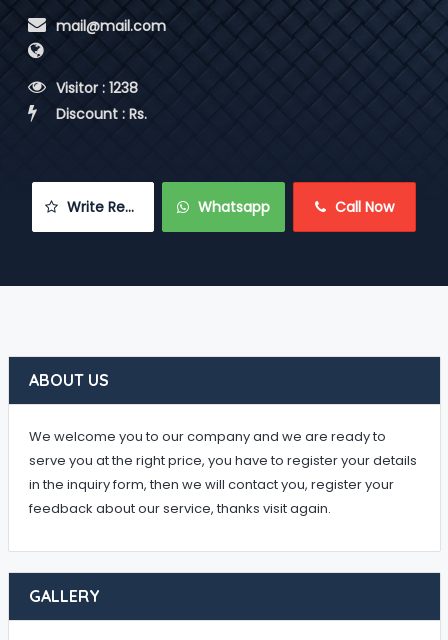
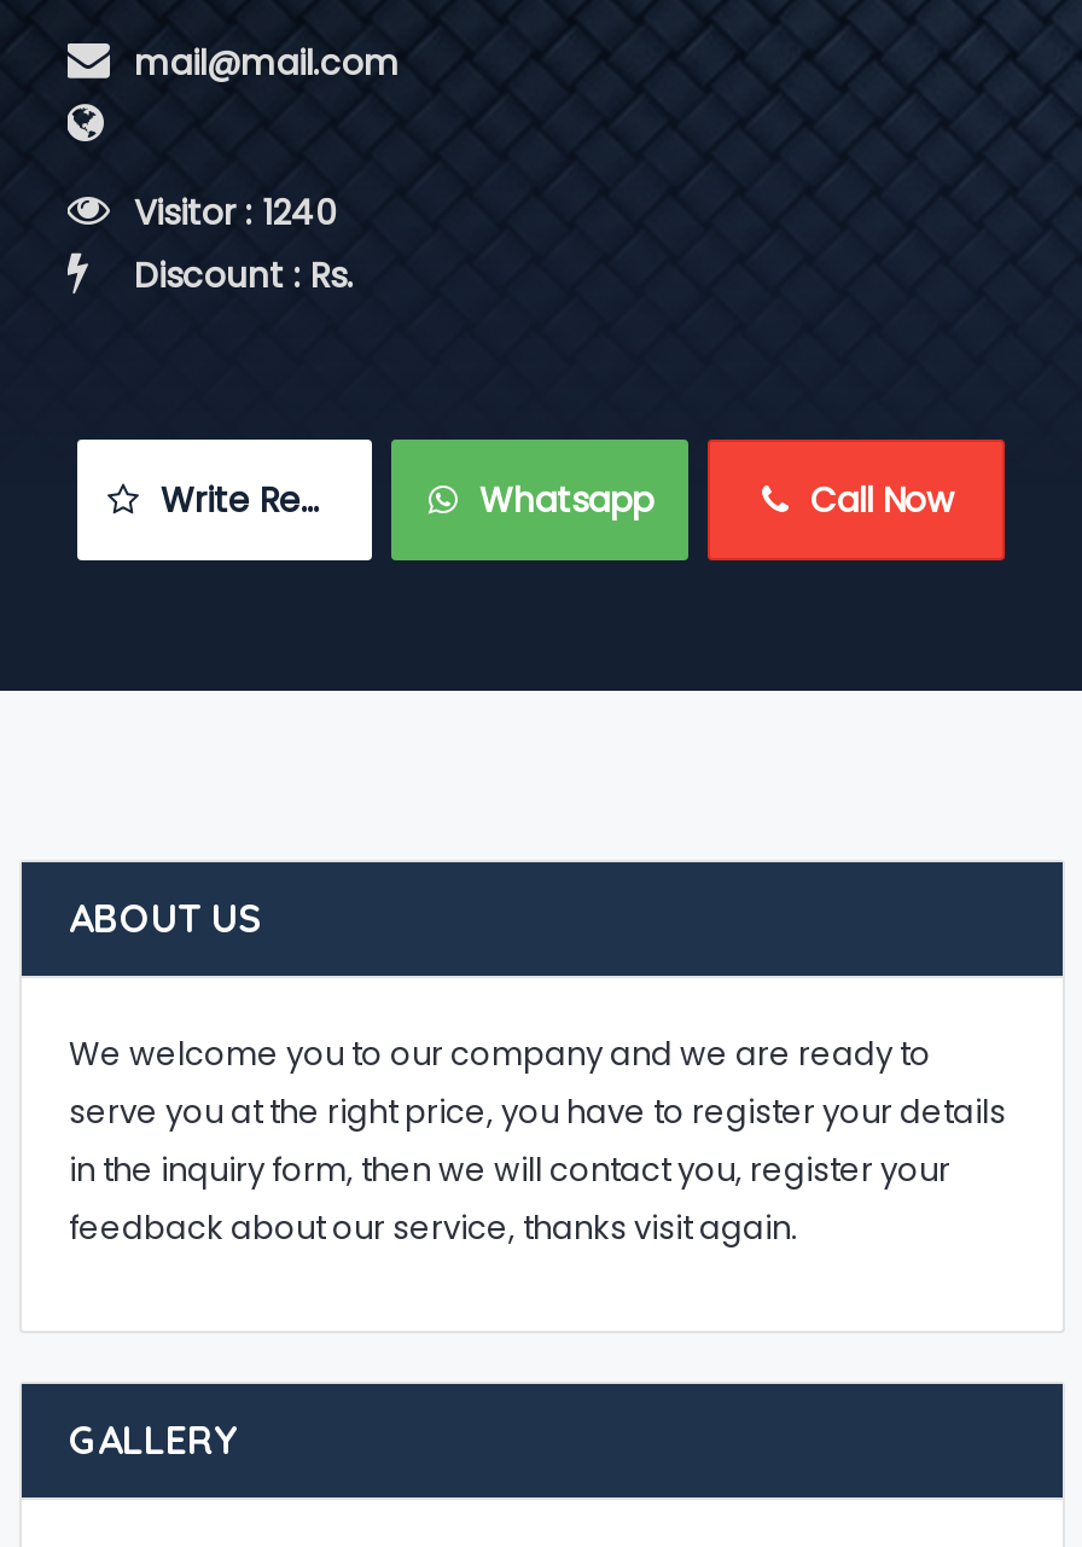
[51,78,137,98] Visitor : 1238 -> [124,188,337,237] Visitor : 1240

